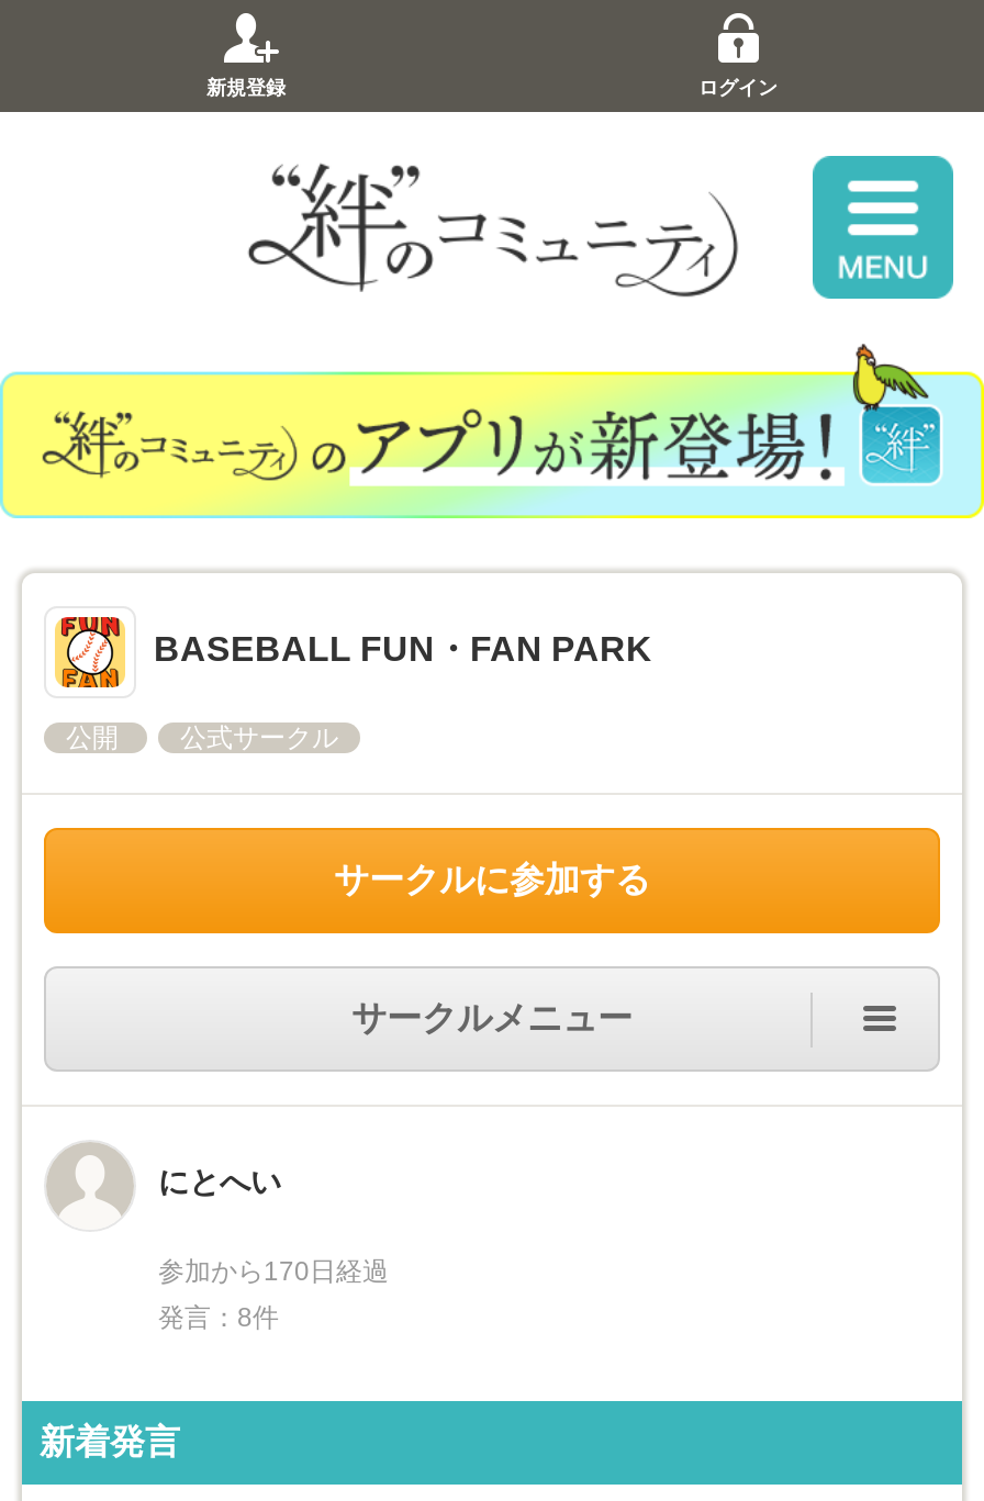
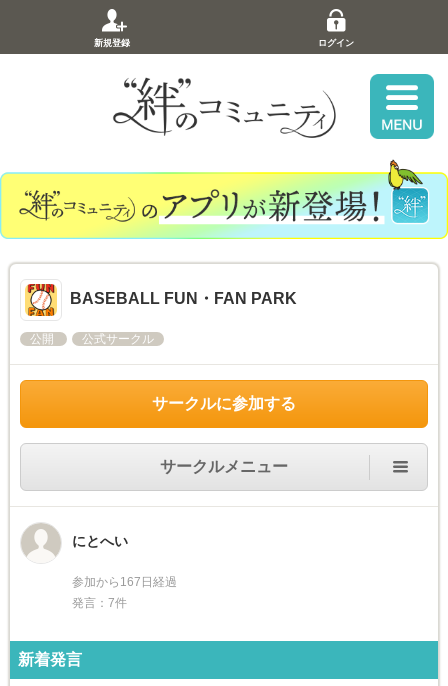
[158,1257,389,1287] 参加から170日経過 -> [72,575,177,589] 参加から167日経過
[158,1303,279,1333] 発言：8件 -> [72,596,127,610] 発言：7件

